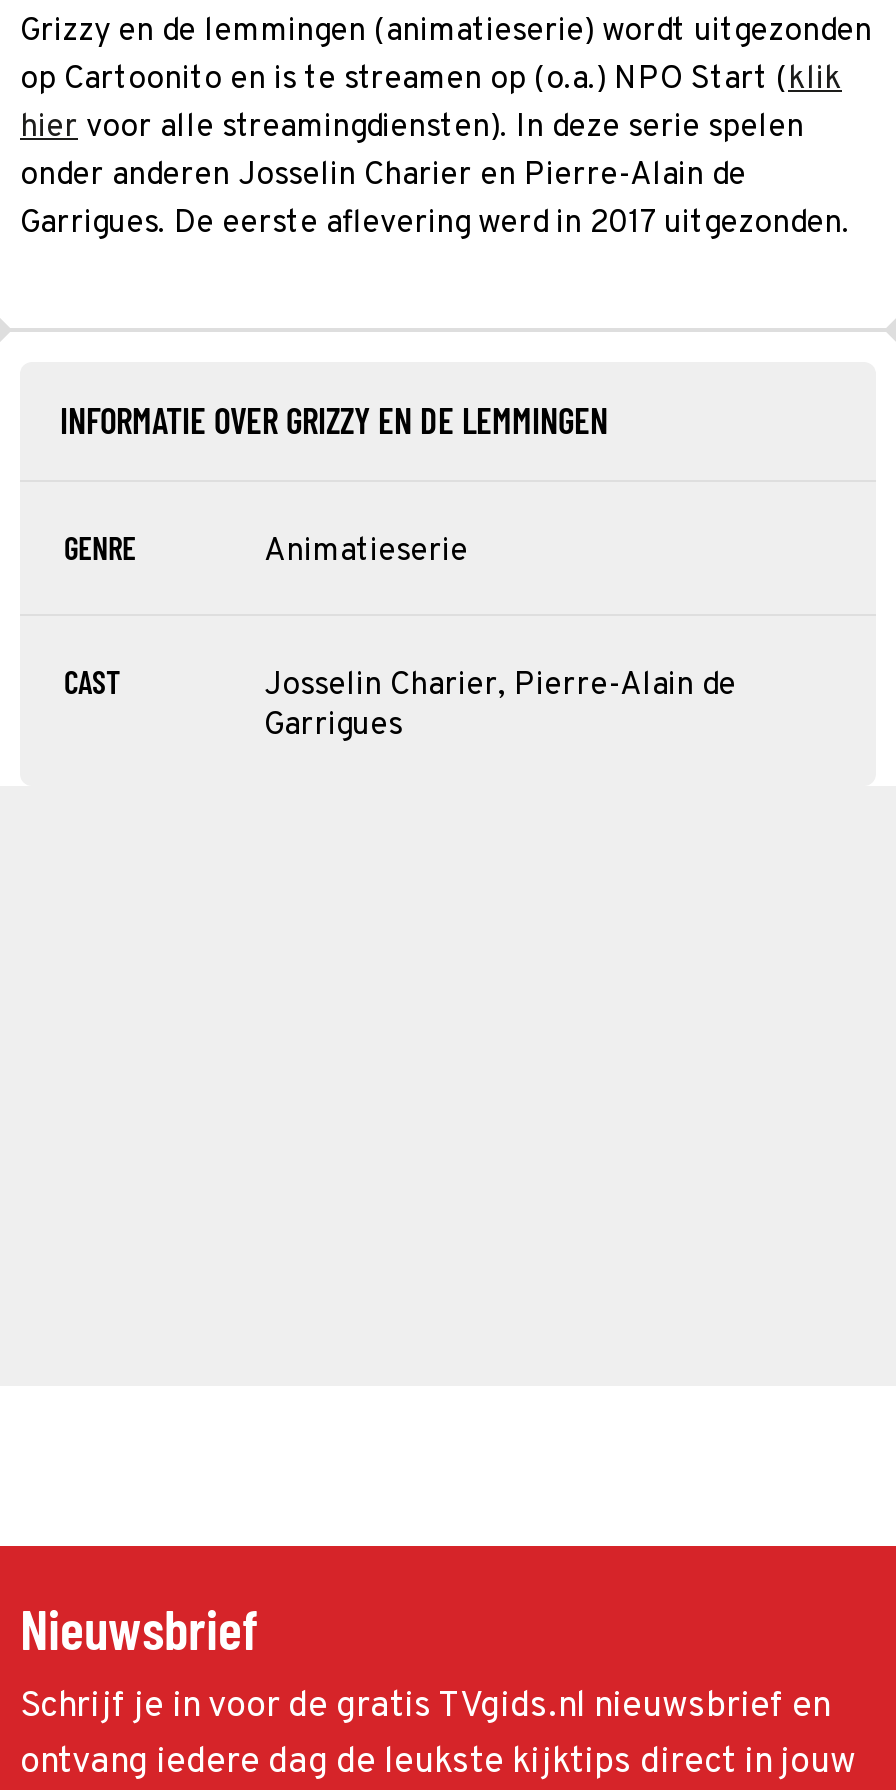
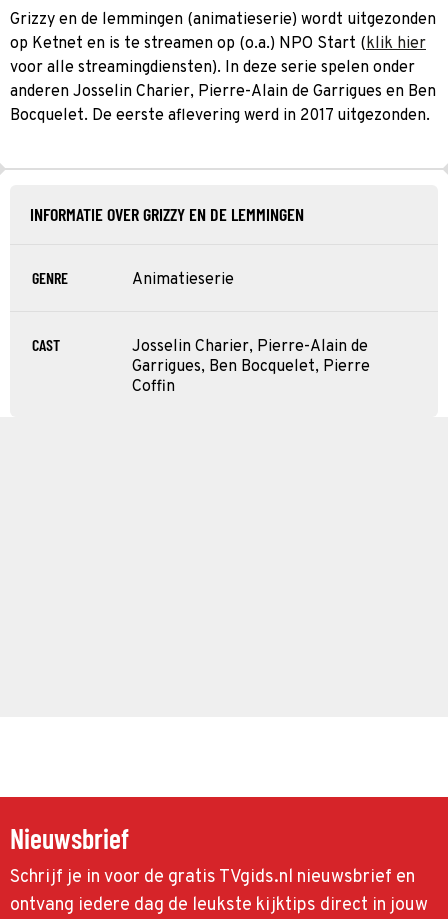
[20,59,850,243] op Cartoonito en is te streamen op (o.a.) NPO Start (klik | hier voor alle streamingdiensten). In deze serie spelen | onder anderen Josselin Charier en Pierre-Alain de | Garrigues. De eerste aflevering werd in 2017 uitgezonden. -> [10,33,436,125] op Ketnet en is te streamen op (o.a.) NPO Start (klik hier | voor alle streamingdiensten). In deze serie spelen onder | anderen Josselin Charier, Pierre-Alain de Garrigues en Ben | Bocquelet. De eerste aflevering werd in 2017 uitgezonden.
[264,705,402,745] Garrigues -> [132,356,370,396] Garrigues, Ben Bocquelet, Pierre | Coffin

